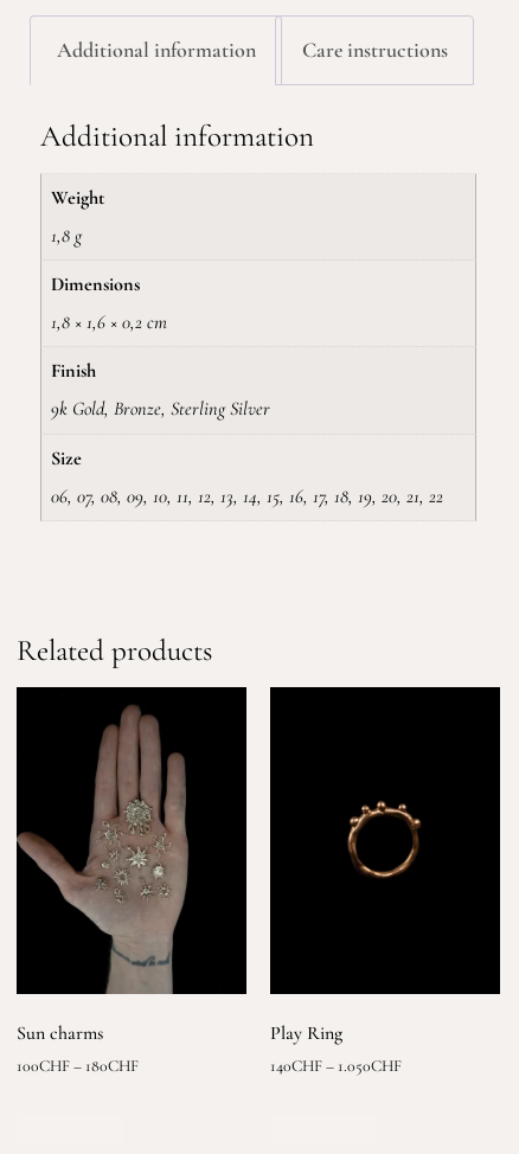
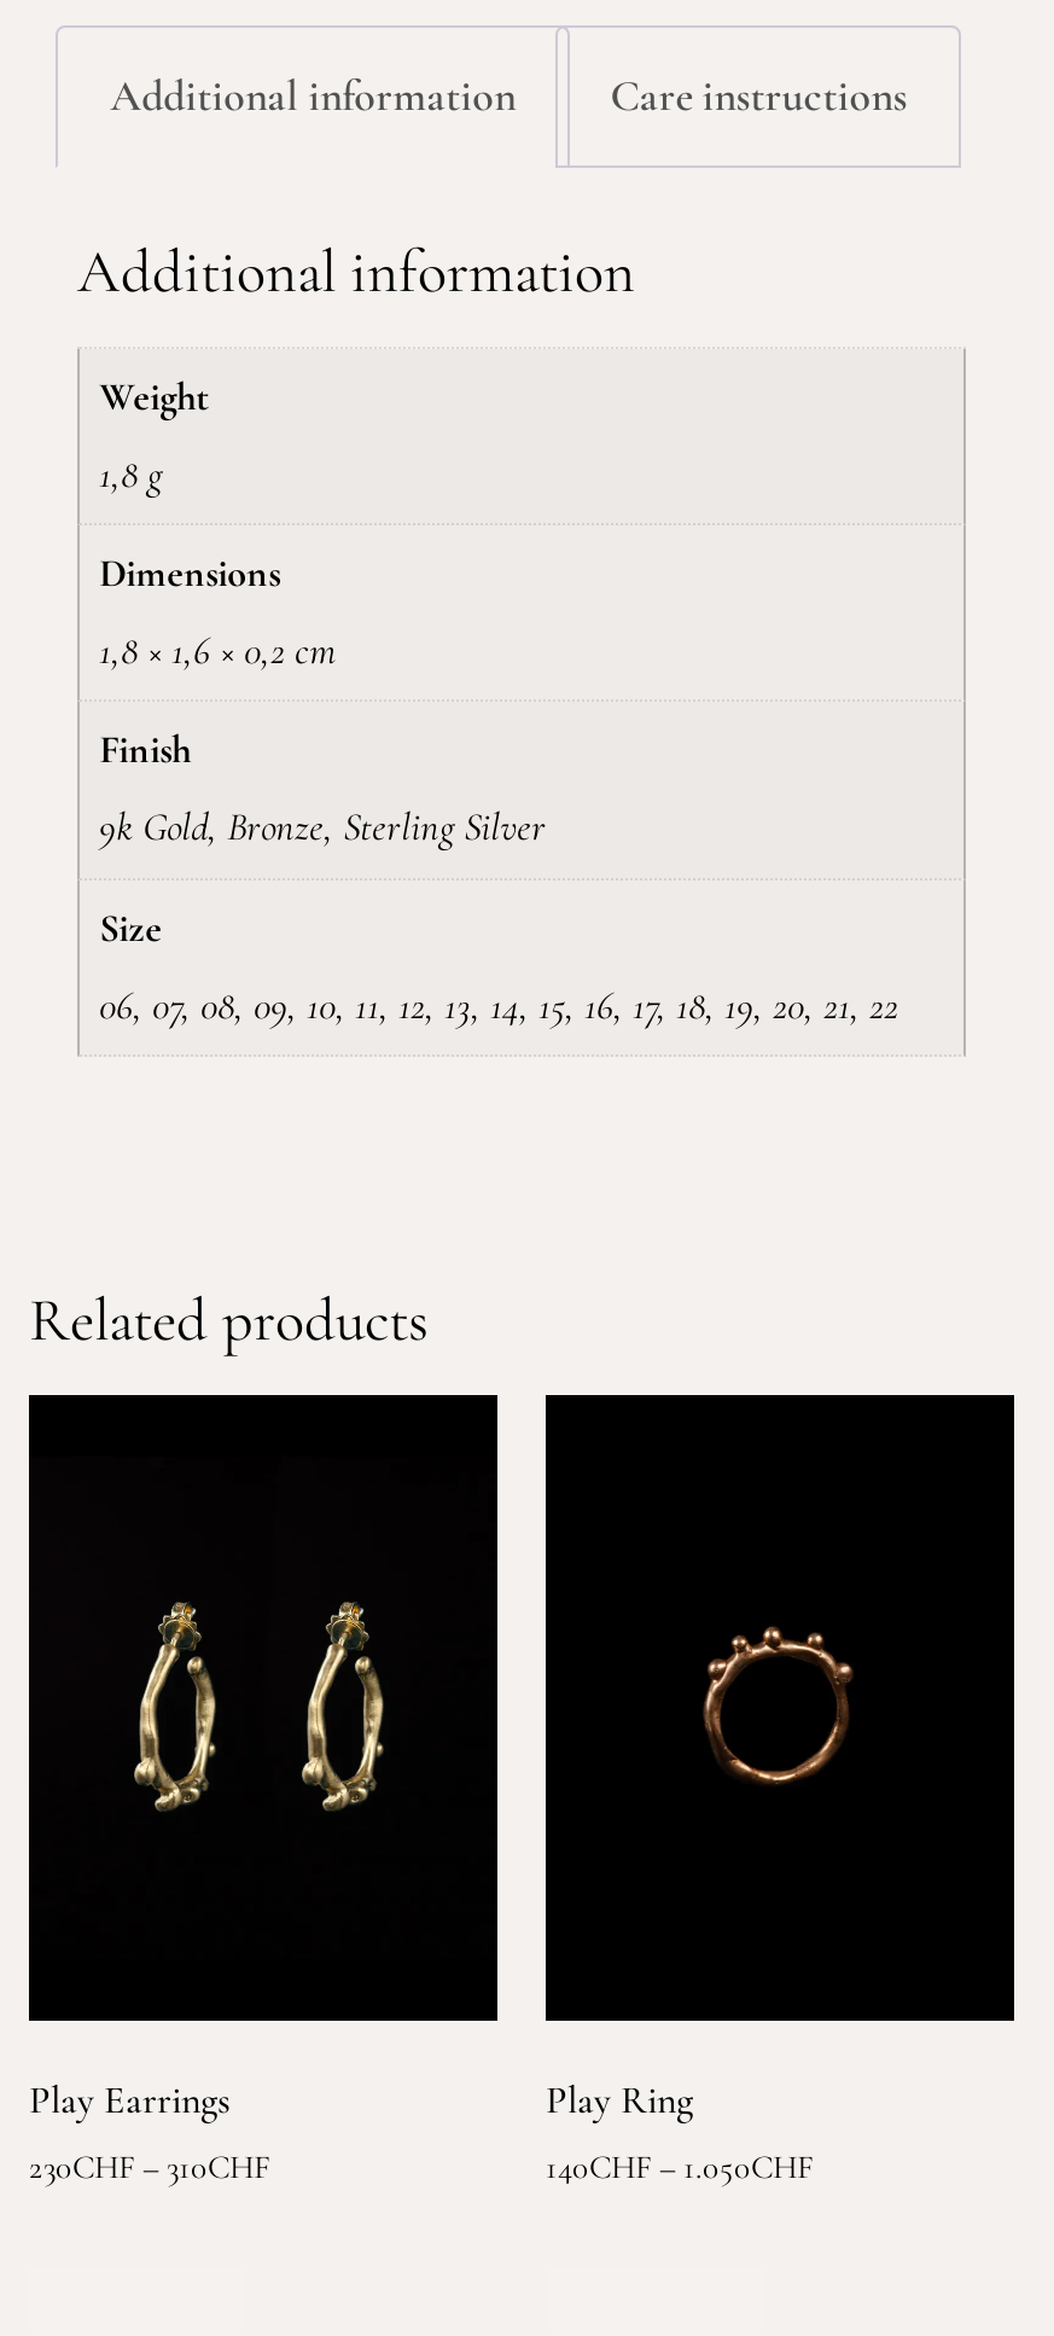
[17,705,191,1075] [image] | Sun charms | 100CHF – 180CHF -> [29,1434,386,2186] [image] | Play Earrings | 230CHF – 310CHF

